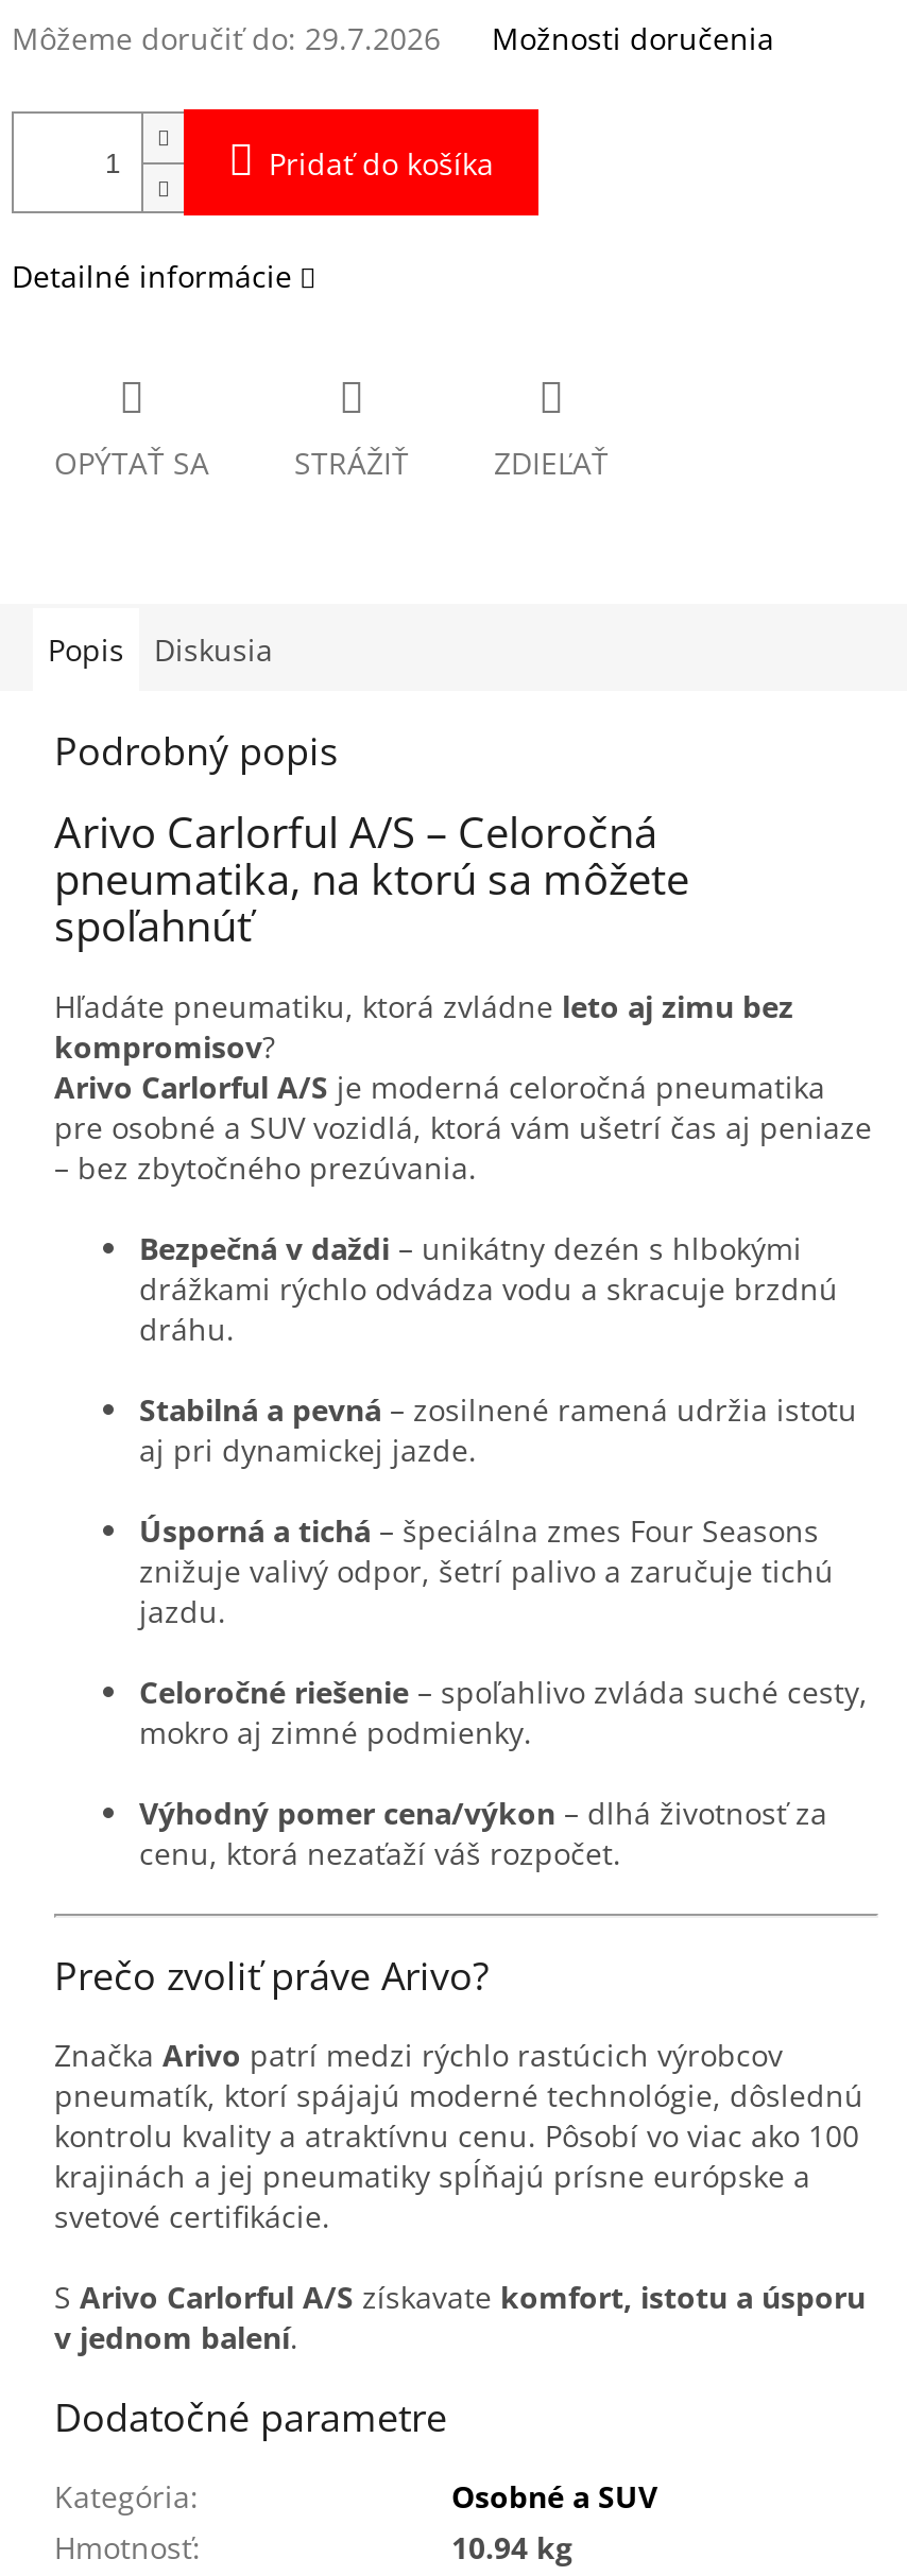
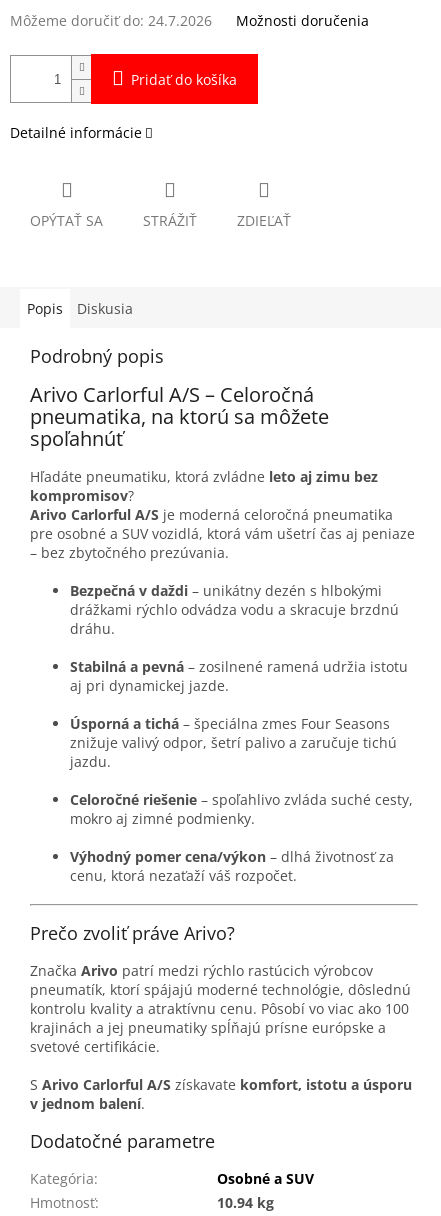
[12,19,441,59] Môžeme doručiť do: 29.7.2026 -> [10,11,212,30] Môžeme doručiť do: 24.7.2026

